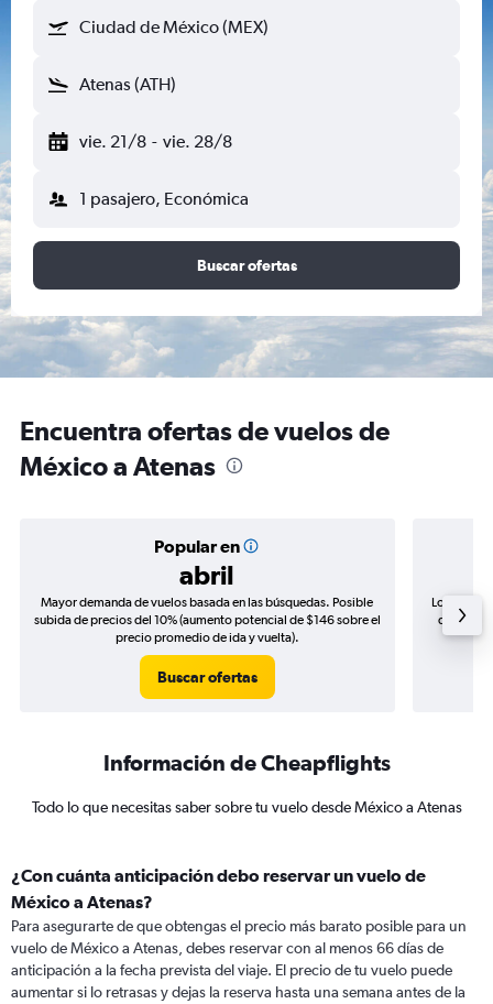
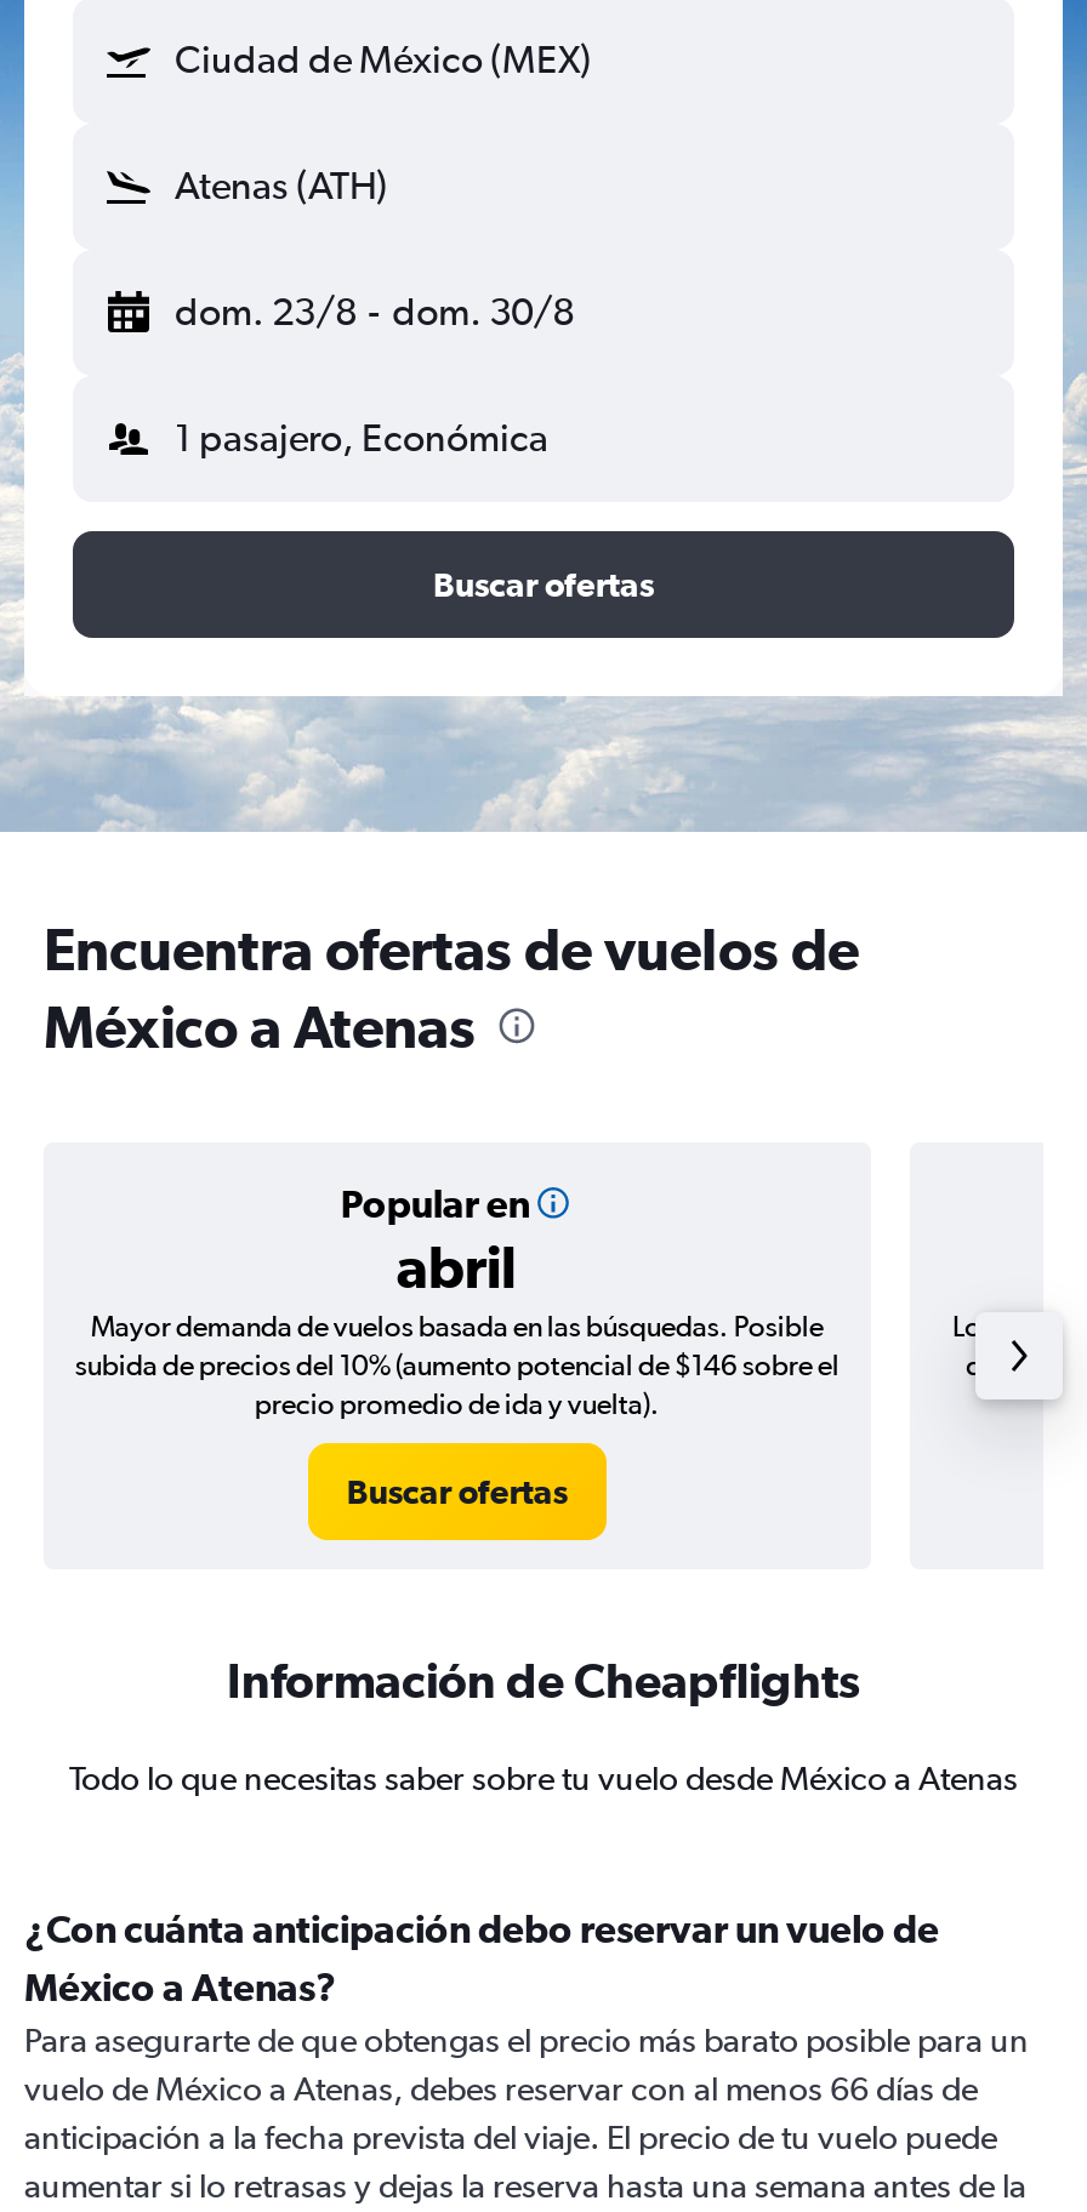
[79,131,232,152] vie. 21/8 - vie. 28/8 -> [175,289,574,335] dom. 23/8 - dom. 30/8

